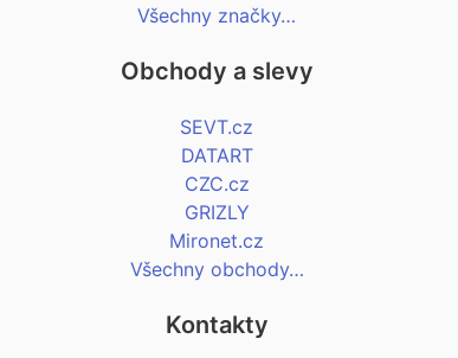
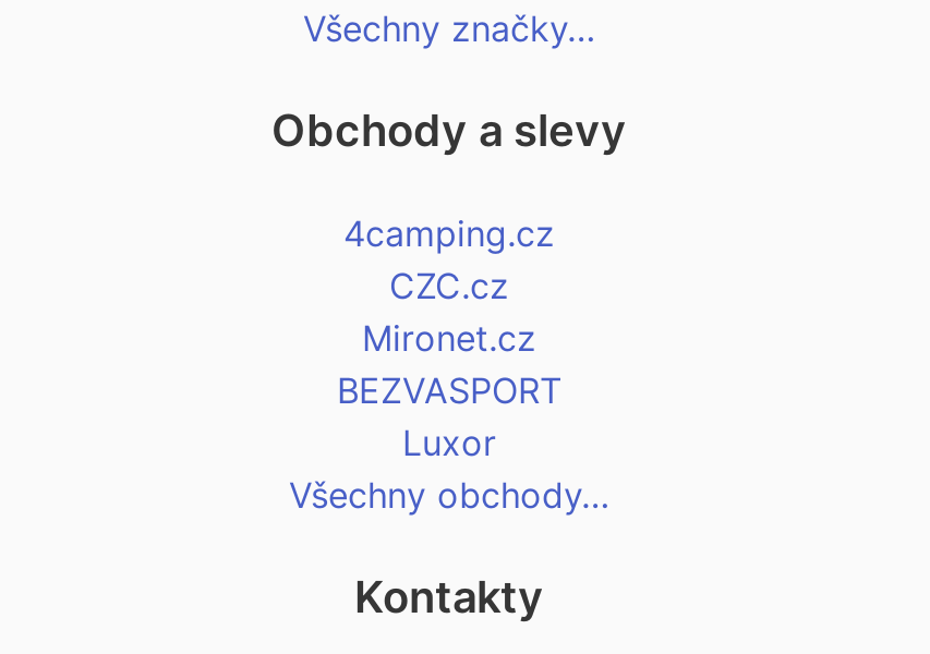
[180,115,253,167] SEVT.cz | DATART -> [343,211,555,255] 4camping.cz
moved [184,172,249,196] -> [389,264,509,307]: CZC.cz
[184,200,249,224] GRIZLY -> none
moved [169,229,264,252] -> [362,316,536,360]: Mironet.cz
none -> [337,368,561,464] BEZVASPORT | Luxor

